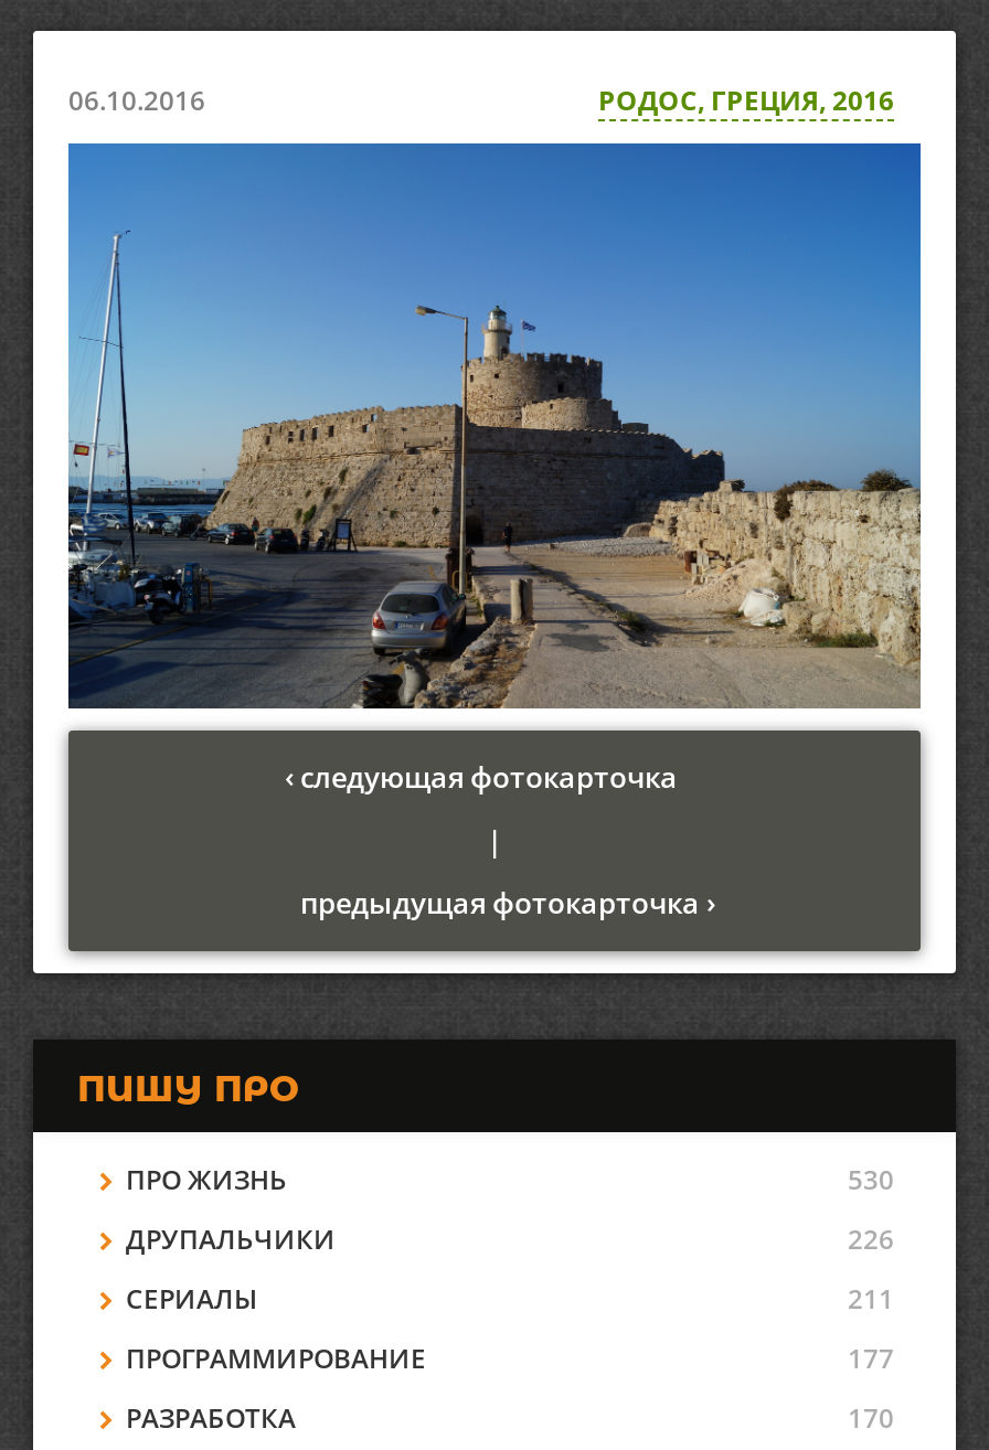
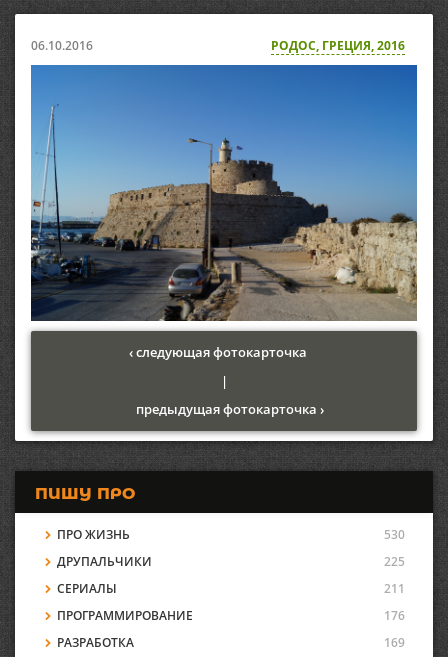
[848,1221,894,1259] 226 -> [384,553,405,570] 225
[848,1341,894,1378] 177 -> [384,607,405,624] 176
[848,1400,894,1438] 170 -> [384,634,405,651] 169

